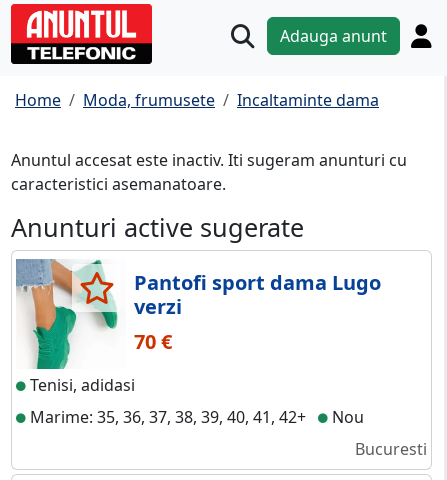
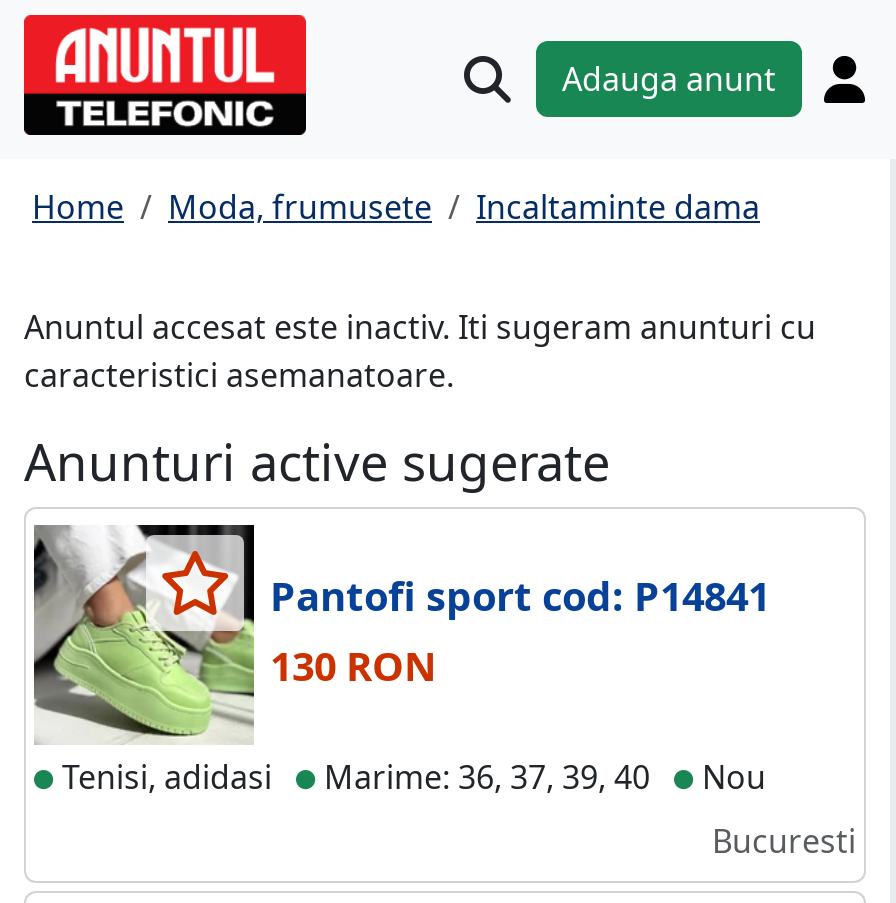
[16,259,381,370] [image] | Pantofi sport dama Lugo | verzi | 70 € -> [32,523,770,741] [image] | Pantofi sport cod: P14841 | 130 RON
[26,406,306,428] Marime: 35, 36, 37, 38, 39, 40, 41, 42+ -> [316,755,650,799] Marime: 36, 37, 39, 40

